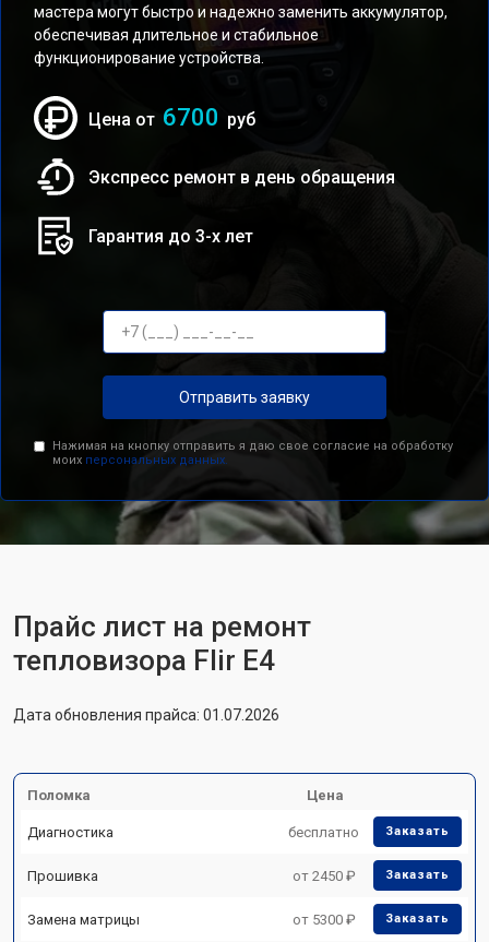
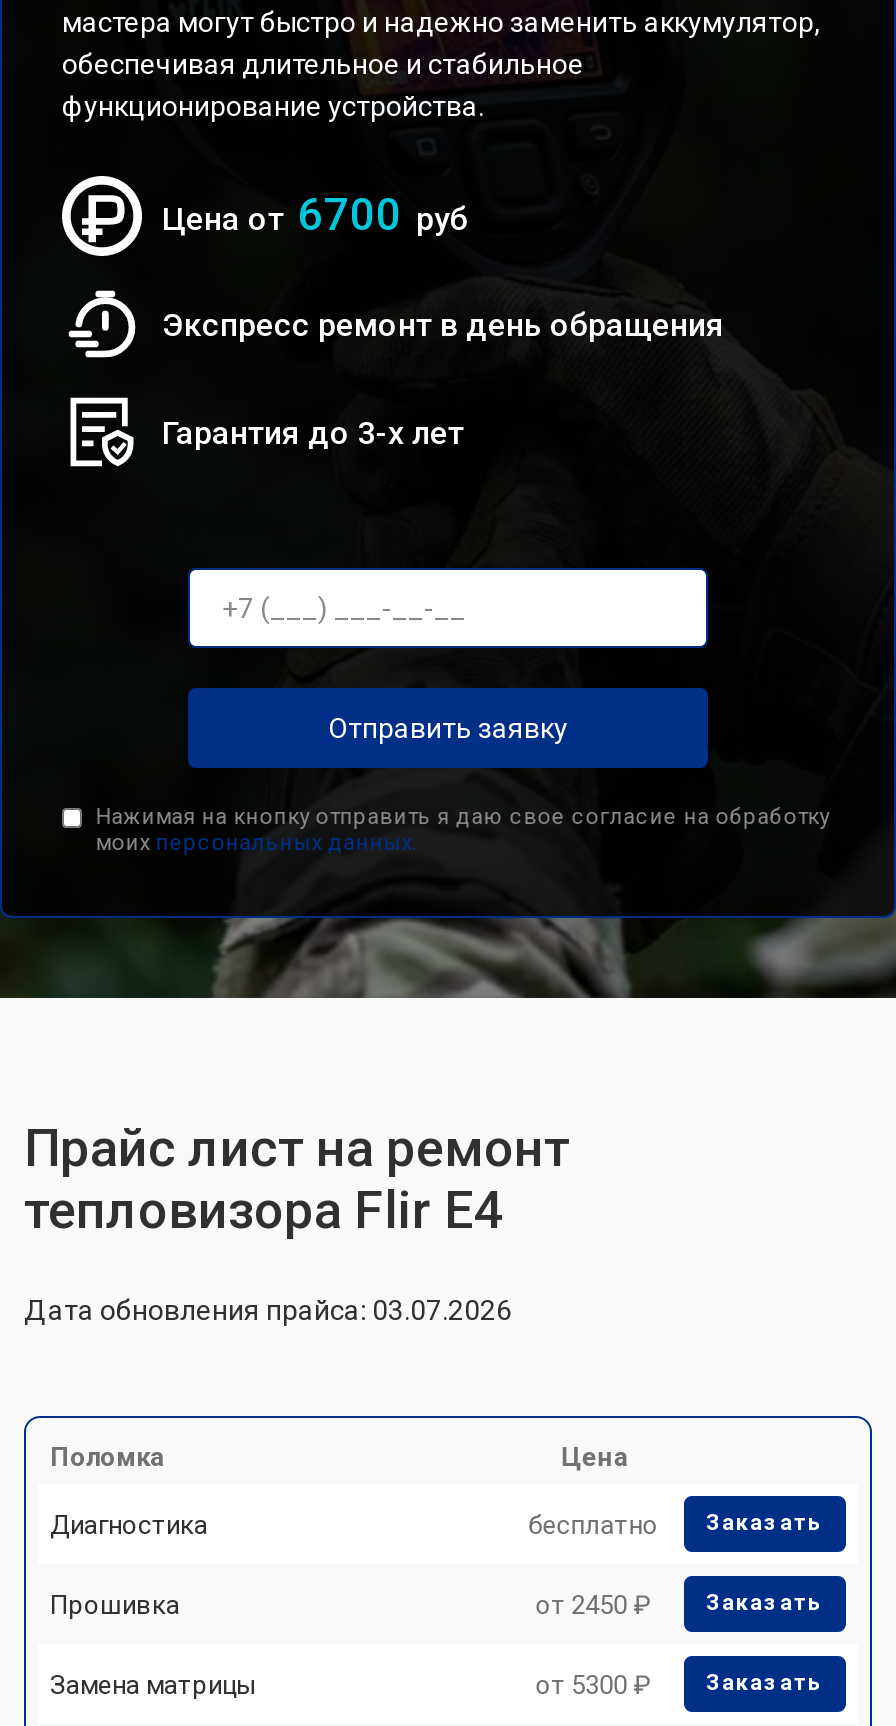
[13,706,279,724] Дата обновления прайса: 01.07.2026 -> [24,1294,512,1326] Дата обновления прайса: 03.07.2026

